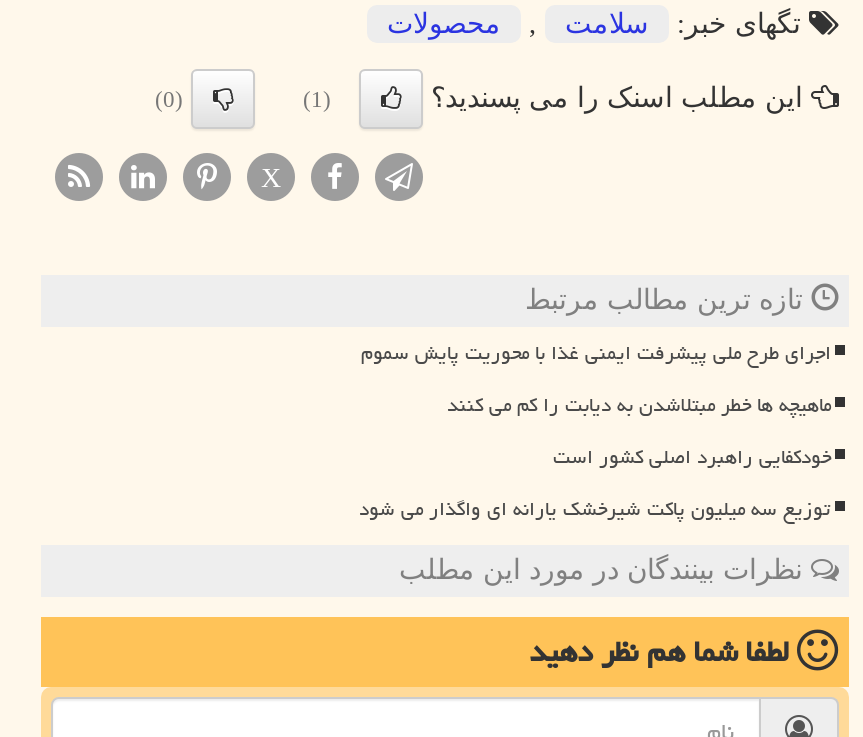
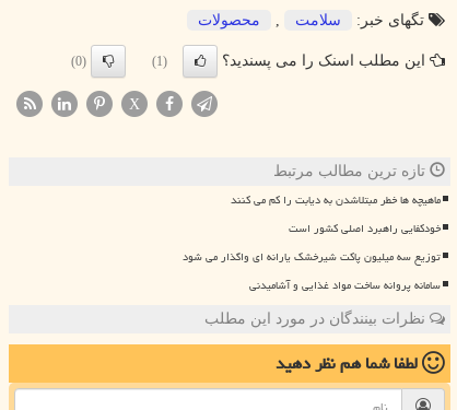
[361,333,831,373] اجرای طرح ملی پیشرفت ایمنی غذا با محوریت پایش سموم -> none
moved [359,385,831,529] -> [183,189,441,268]: ماهیچه ها خطر مبتلاشدن به دیابت را کم می کنند | خودکفایی راهبرد اصلی کشور است | توزیع سه میلیون پاکت شیرخشک یارانه ای واگذار می شود
none -> [249,275,441,296] سامانه پروانه ساخت مواد غذایی و آشامیدنی

